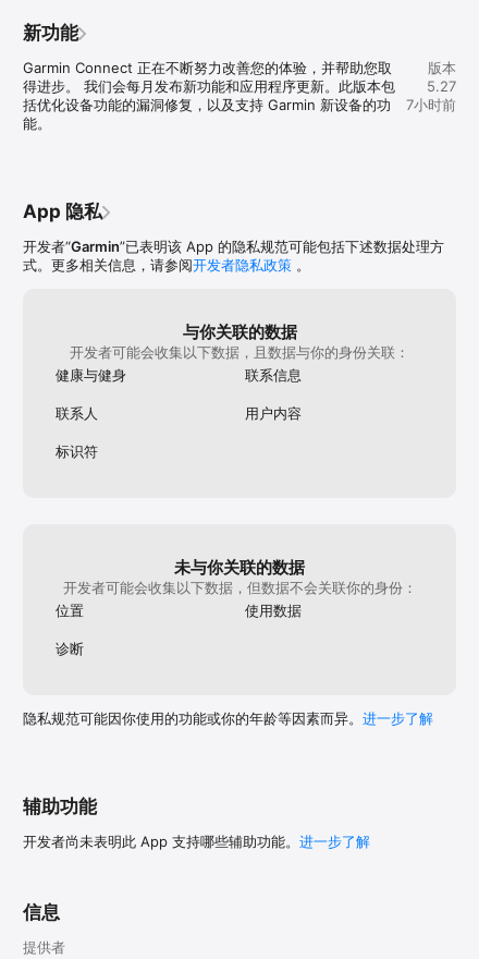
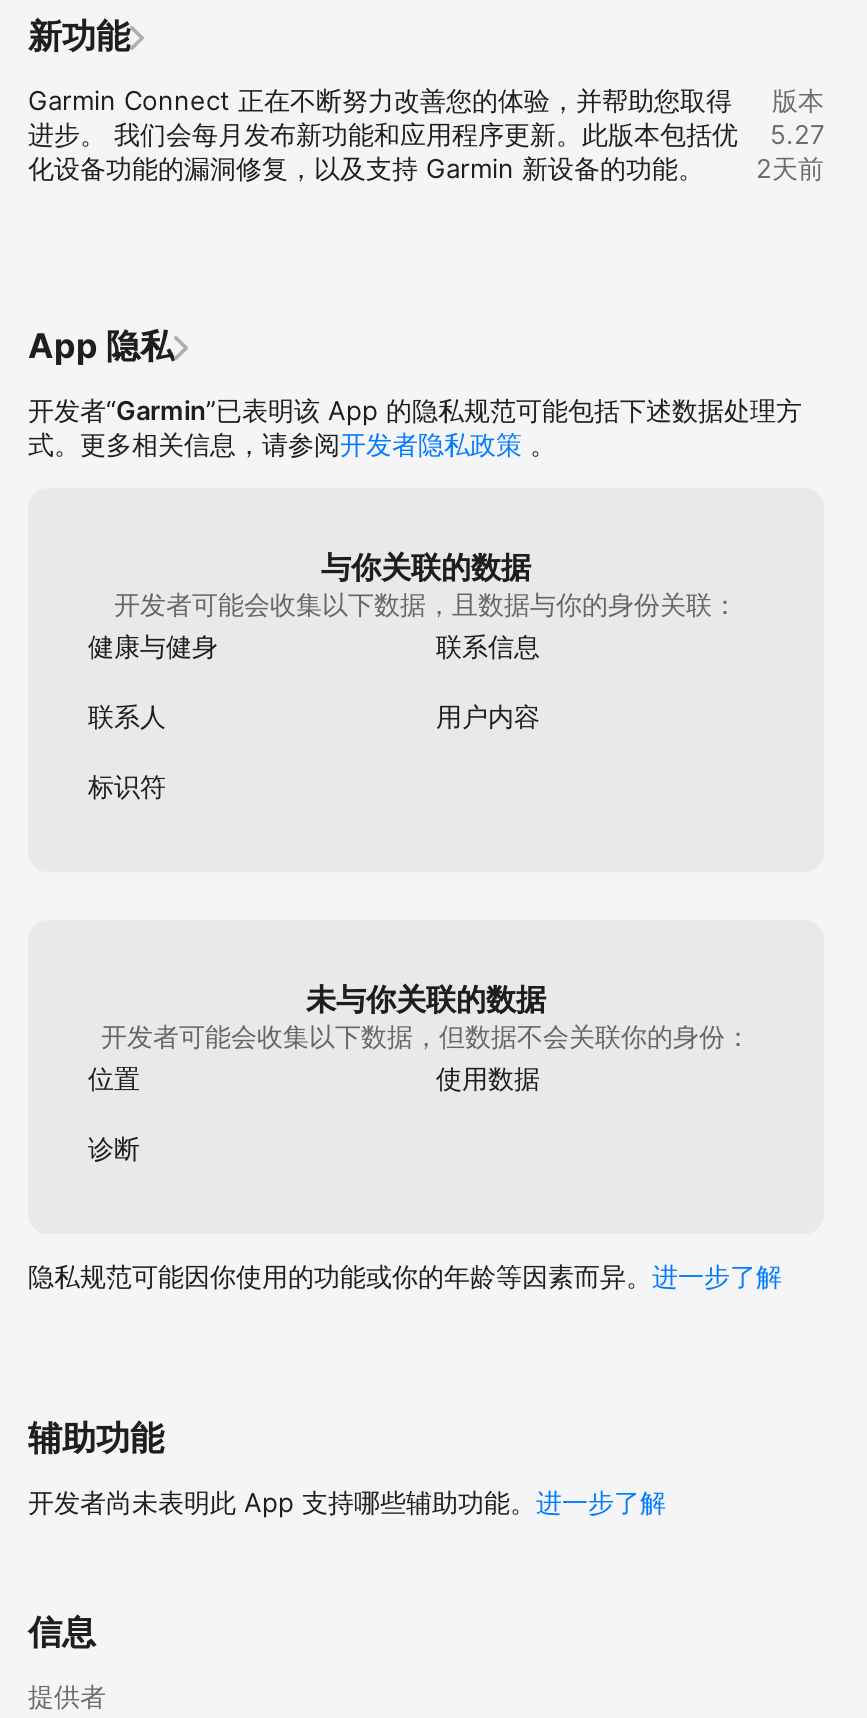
[406,96,456,113] 7小时前 -> [756,152,824,184] 2天前

